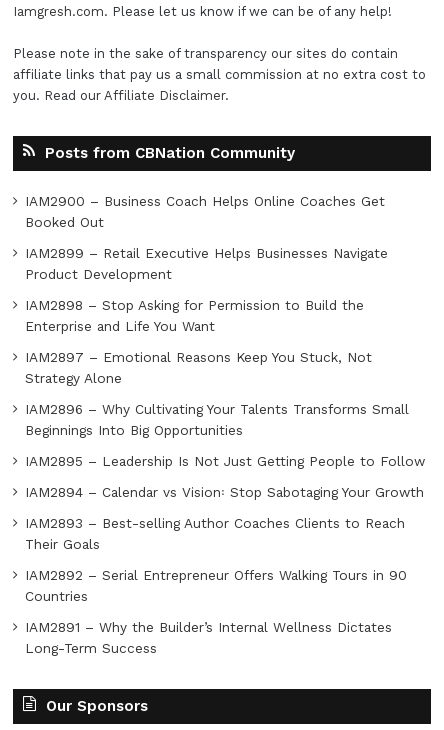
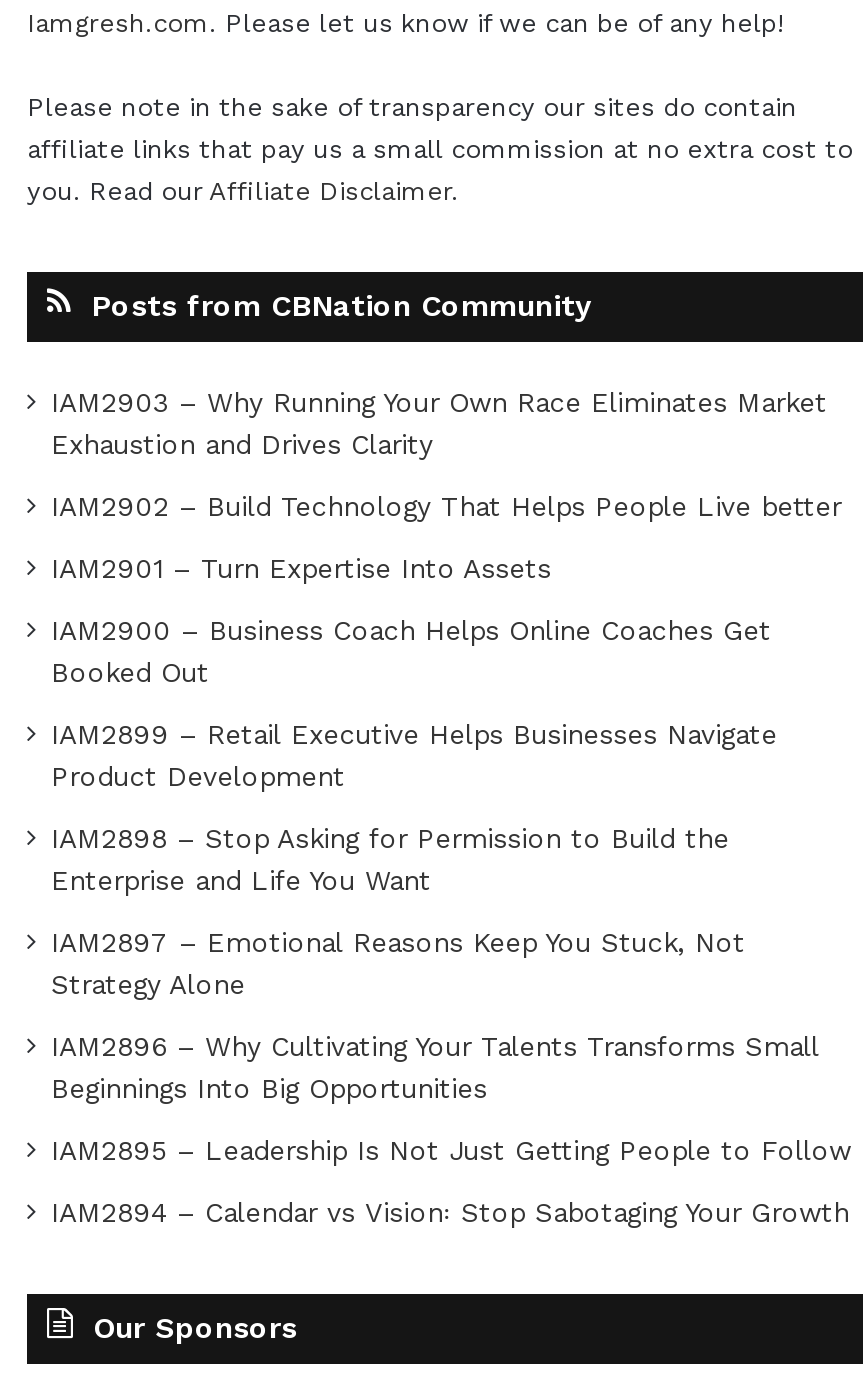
none -> [51,386,841,584] IAM2903 – Why Running Your Own Race Eliminates Market | Exhaustion and Drives Clarity | IAM2902 – Build Technology That Helps People Live better | IAM2901 – Turn Expertise Into Assets
moved [25,193,425,500] -> [51,614,851,1228]: IAM2900 – Business Coach Helps Online Coaches Get | Booked Out | IAM2899 – Retail Executive Helps Businesses Navigate | ... | IAM2895 – Leadership Is Not Just Getting People to Follow | IAM2894 – Calendar vs Vision꞉ Stop Sabotaging Your Growth
[25,515,407,656] IAM2893 – Best-selling Author Coaches Clients to Reach | Their Goals | IAM2892 – Serial Entrepreneur Offers Walking Tours in 90 | Countries | IAM2891 – Why the Builder’s Internal Wellness Dictates | Long-Term Success -> none

